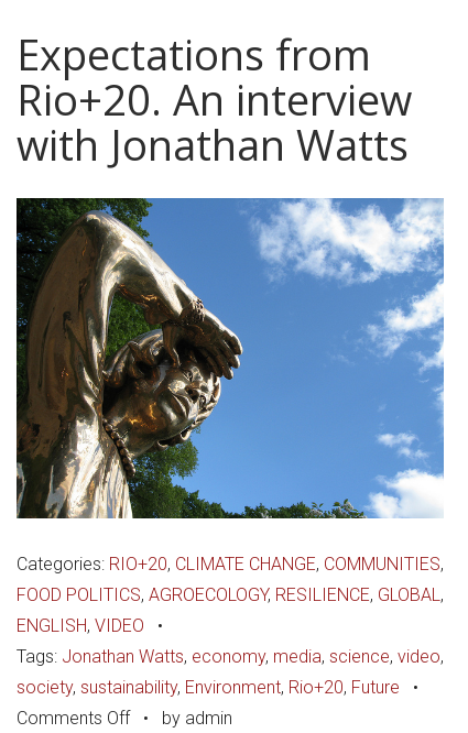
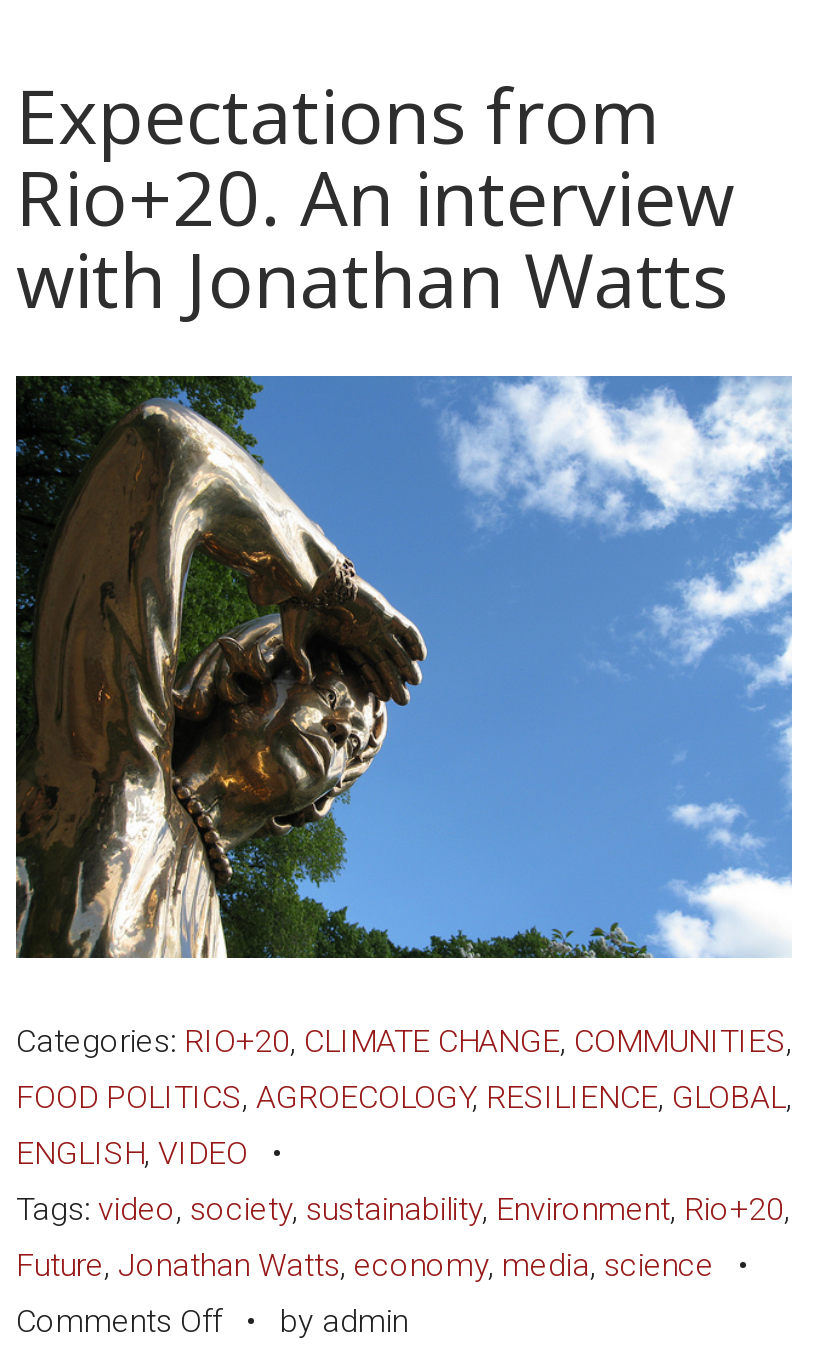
[17,646,444,667] Tags: Jonathan Watts, economy, media, science, video, -> [16,1189,790,1227] Tags: video, society, sustainability, Environment, Rio+20,
[17,676,432,697] society, sustainability, Environment, Rio+20, Future • -> [16,1245,772,1283] Future, Jonathan Watts, economy, media, science •

